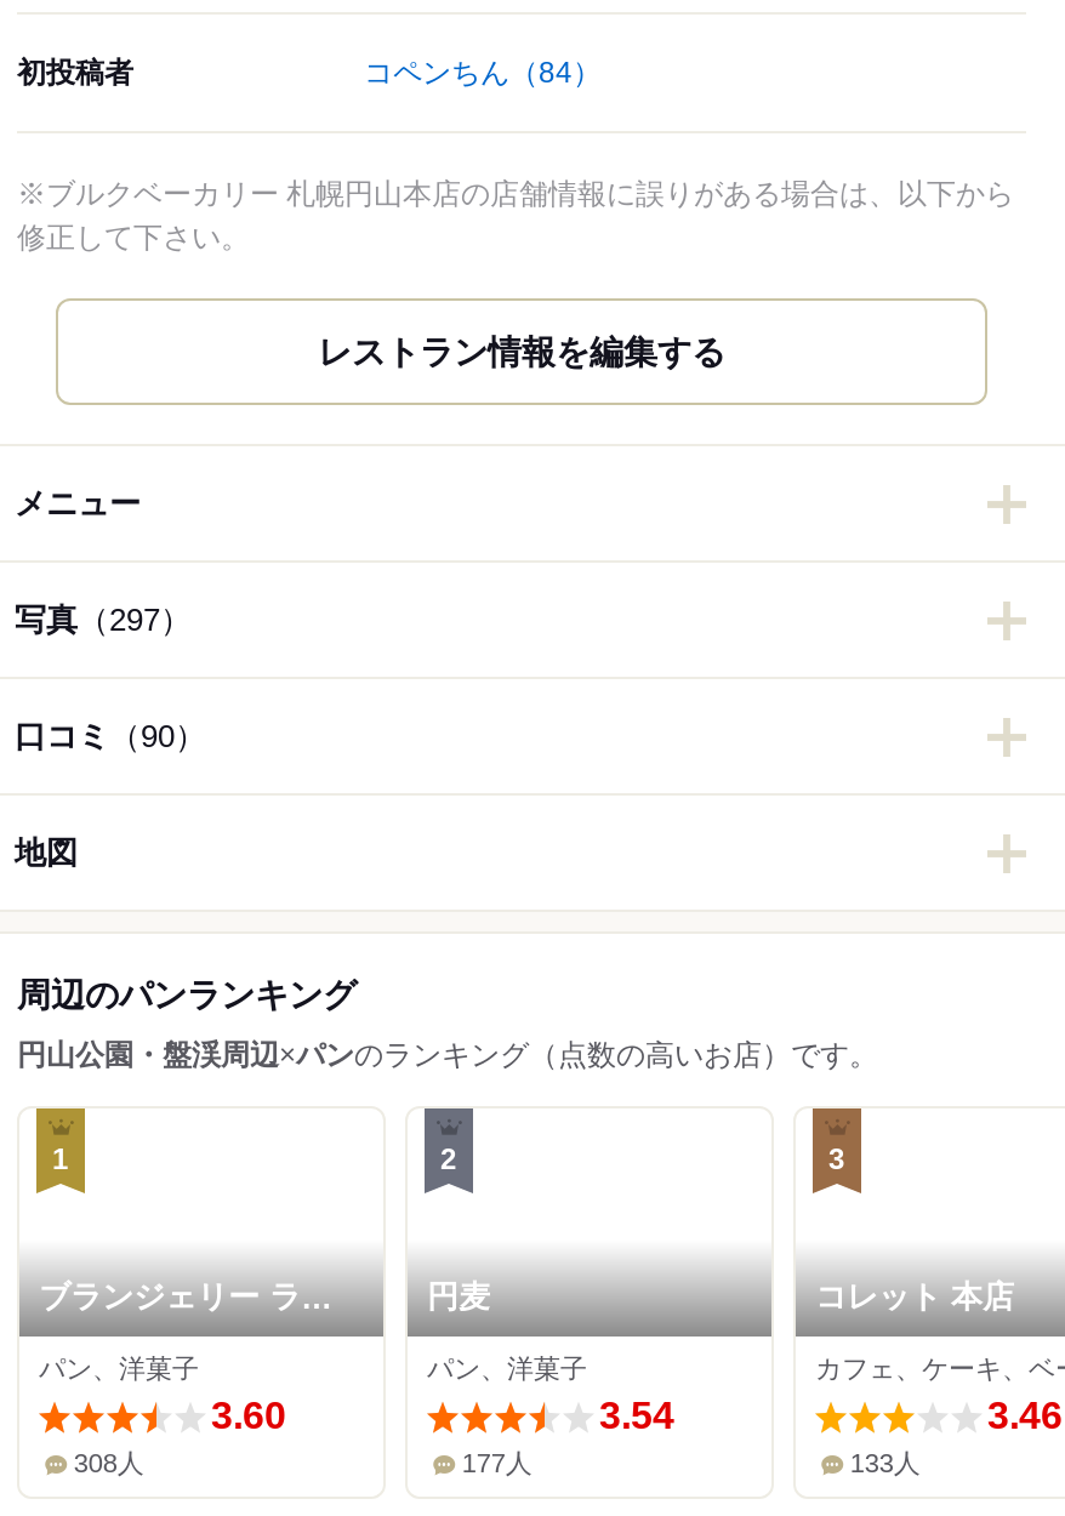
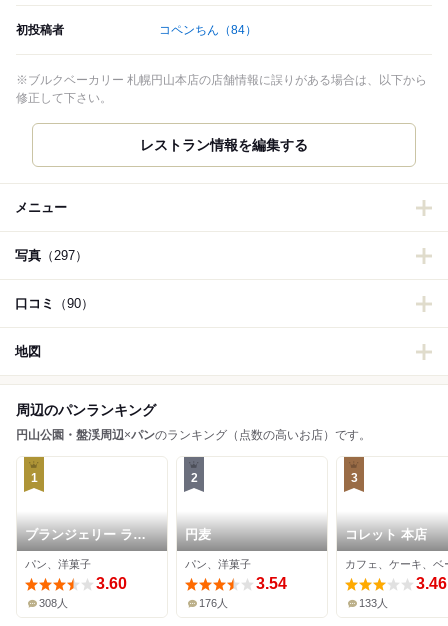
[462,1449,532,1478] 177人 -> [199,597,228,609] 176人

